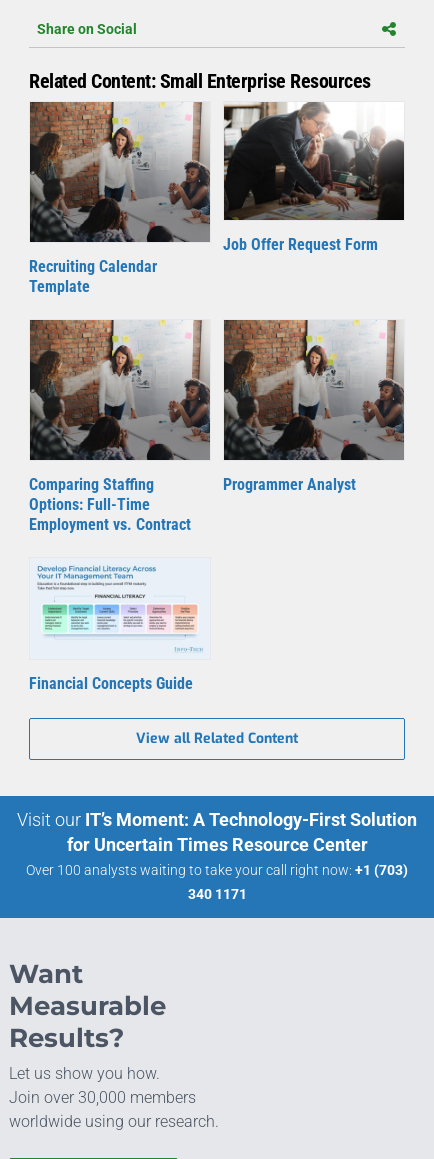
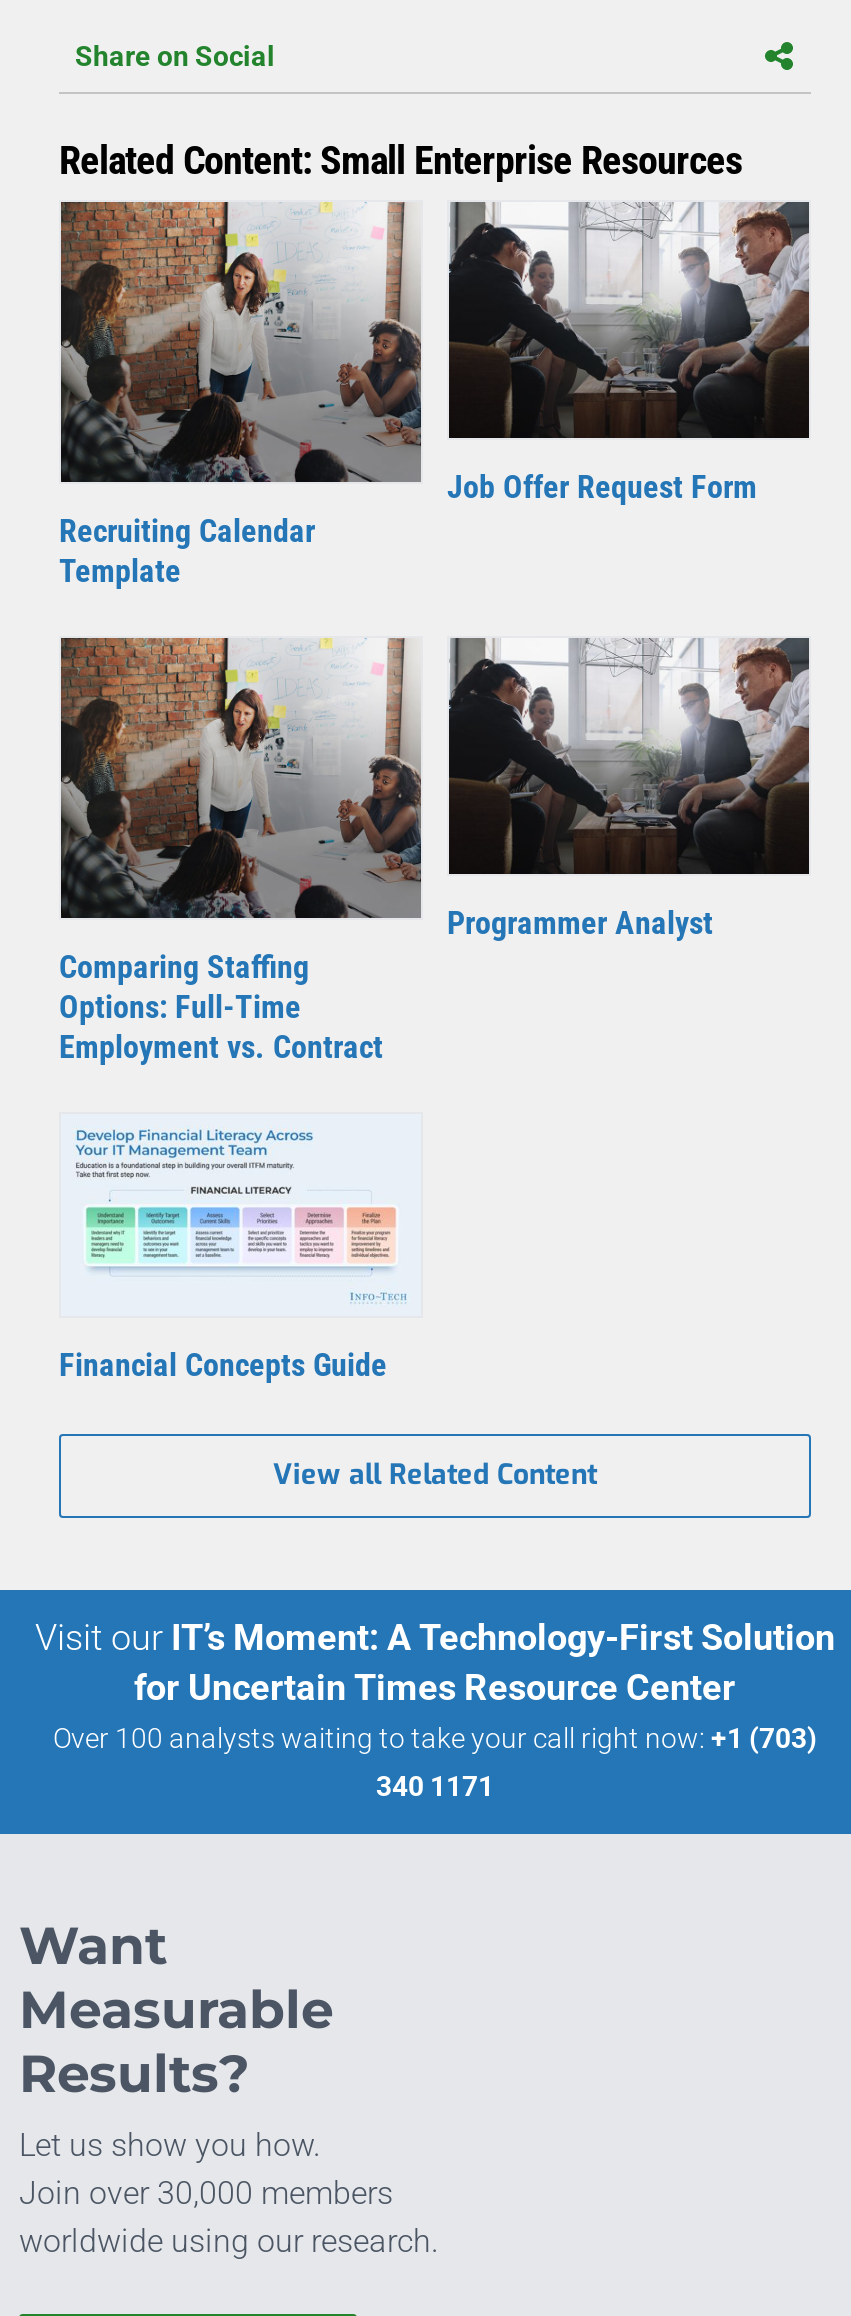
[223,101,404,221] [image] -> [449,200,811,440] [image]
[224,319,404,461] [image] -> [449,636,811,874] [image]
moved [223,475,356,494] -> [447,904,713,942]: Programmer Analyst

